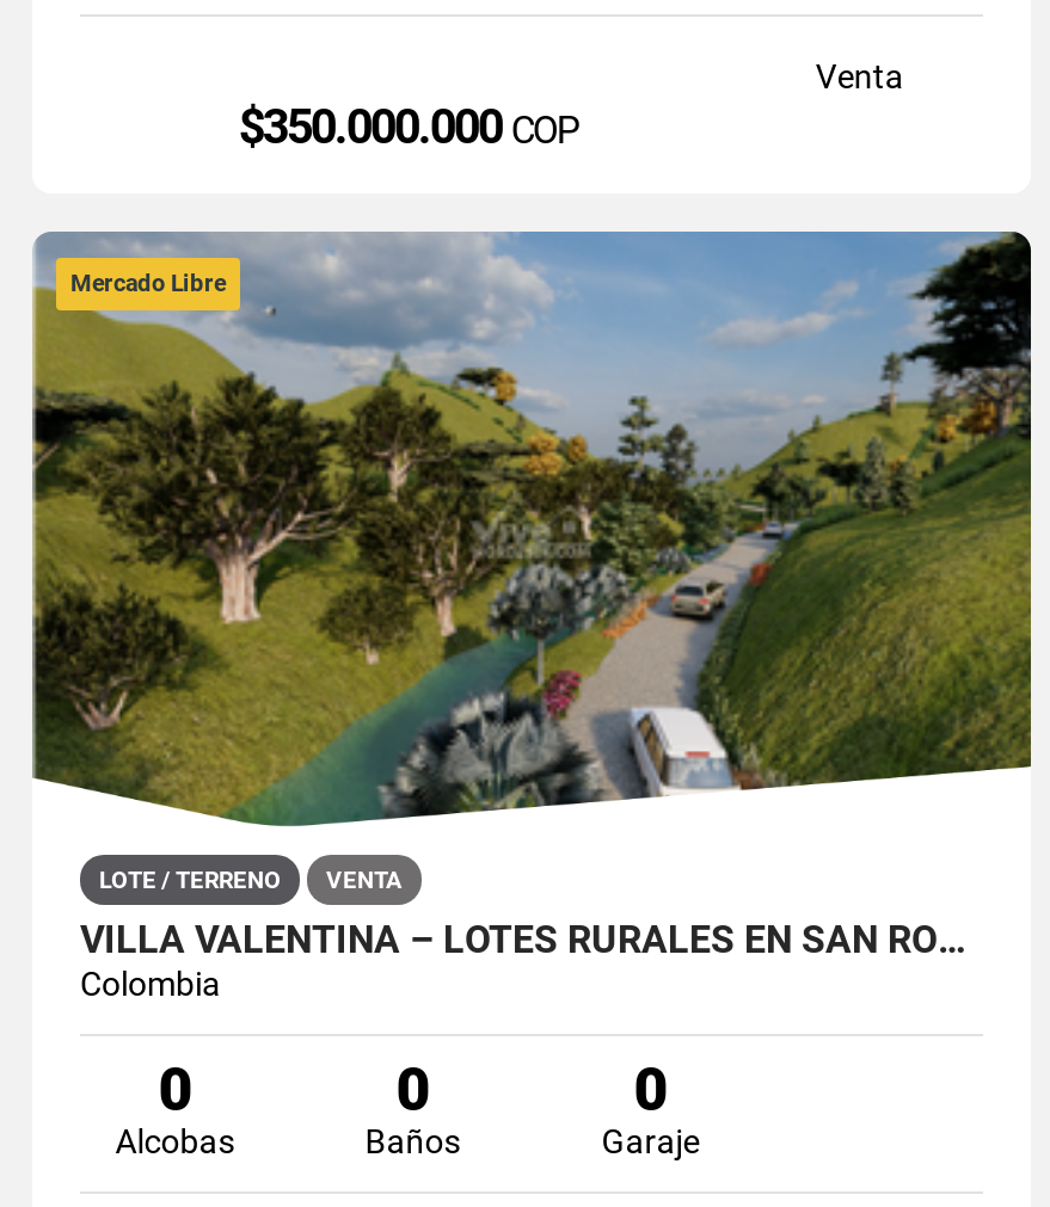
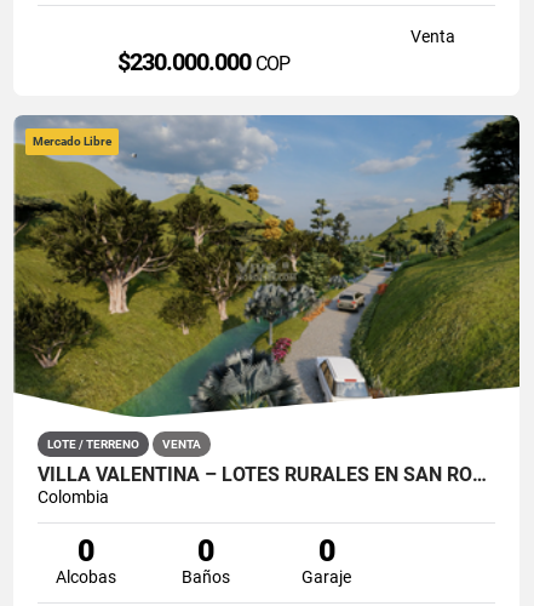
[238,97,578,155] $350.000.000COP -> [118,47,290,76] $230.000.000COP

